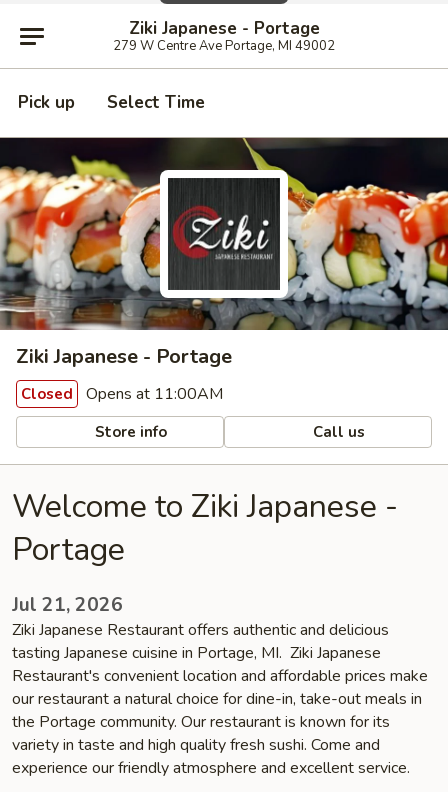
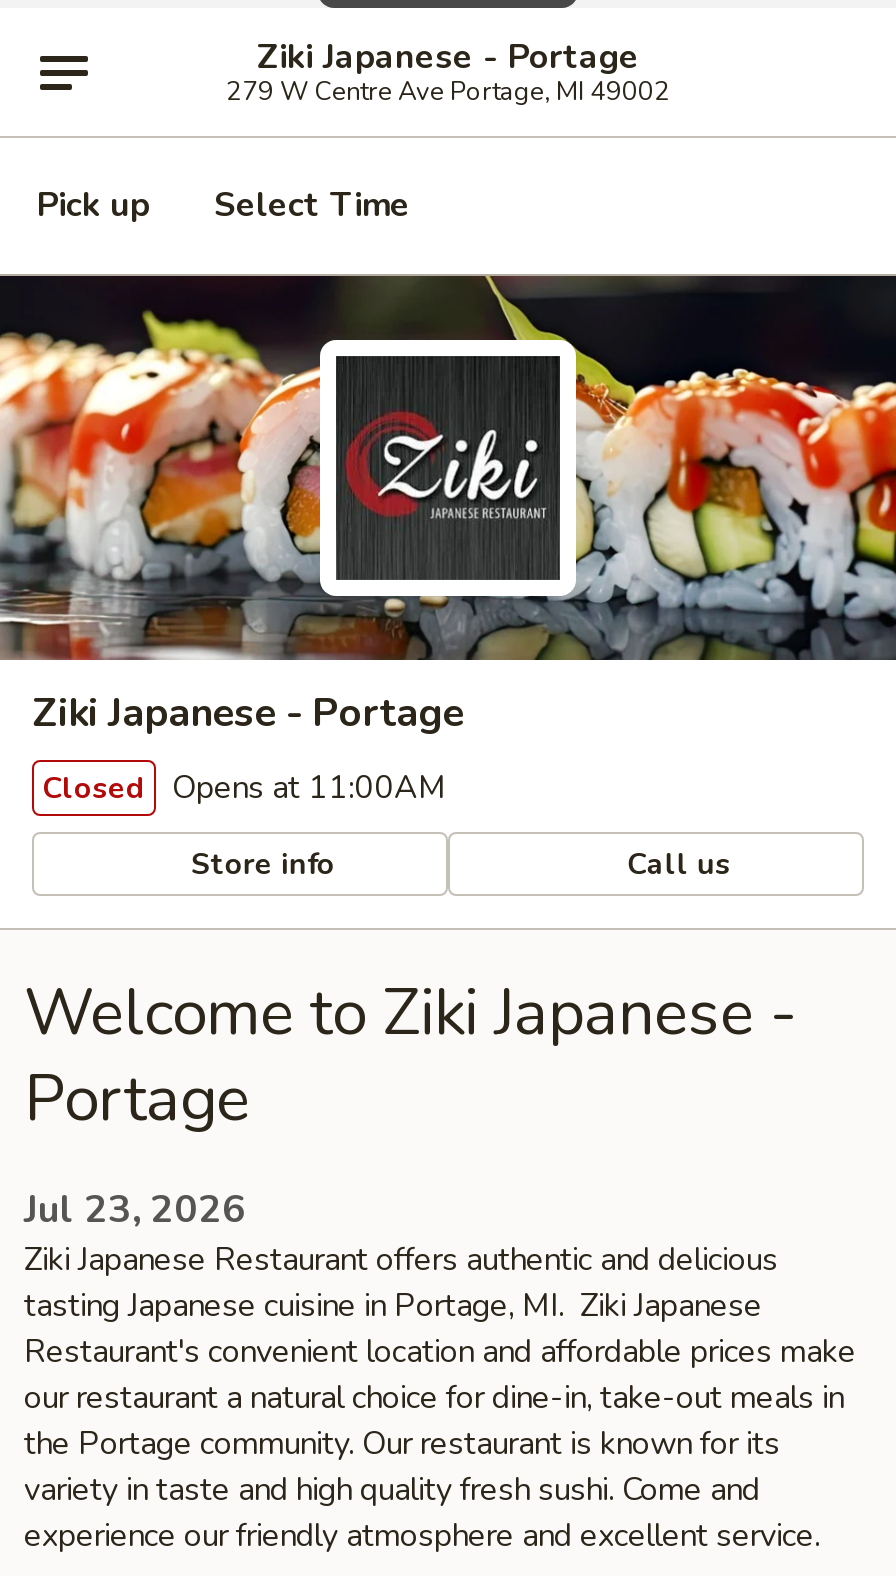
[12,592,123,618] Jul 21, 2026 -> [24,1184,246,1236] Jul 23, 2026

